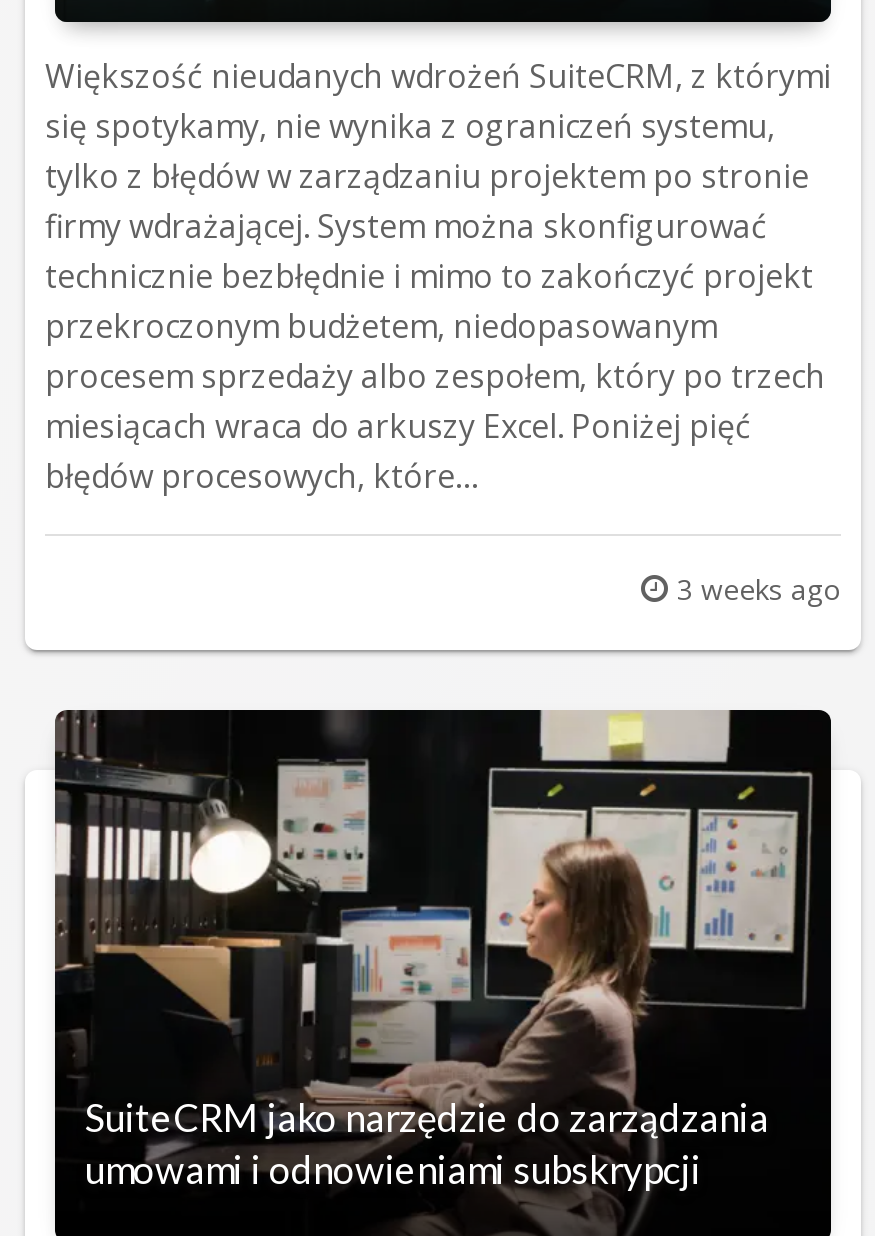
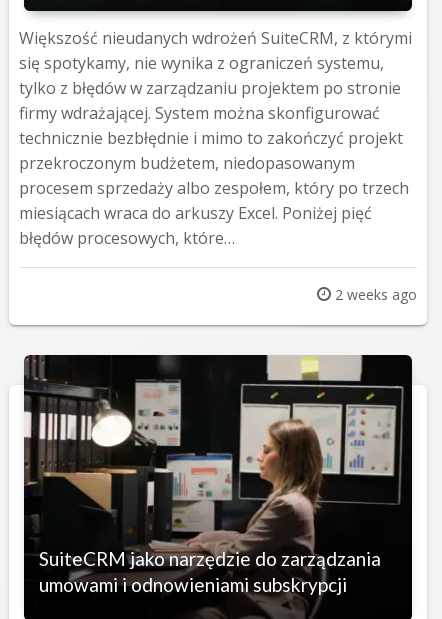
[669,569,841,607] 3 weeks ago -> [331,285,417,304] 2 weeks ago

